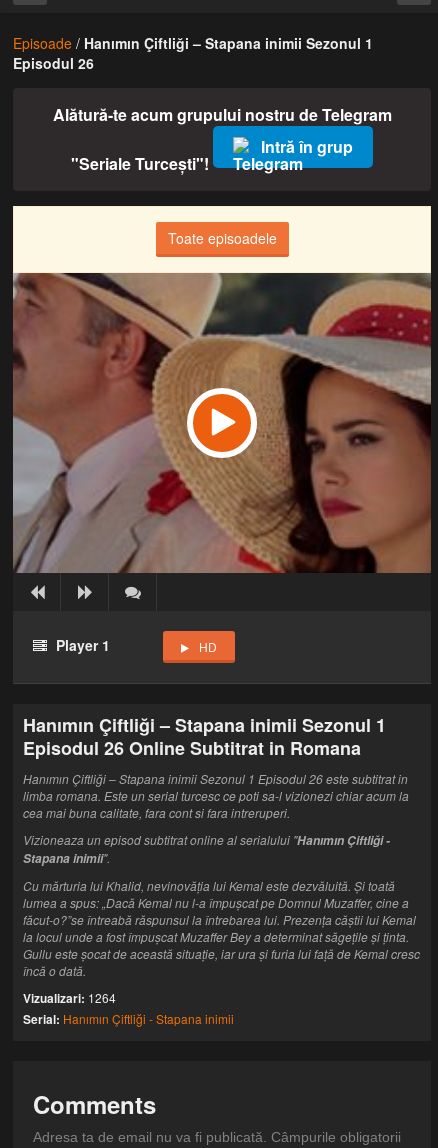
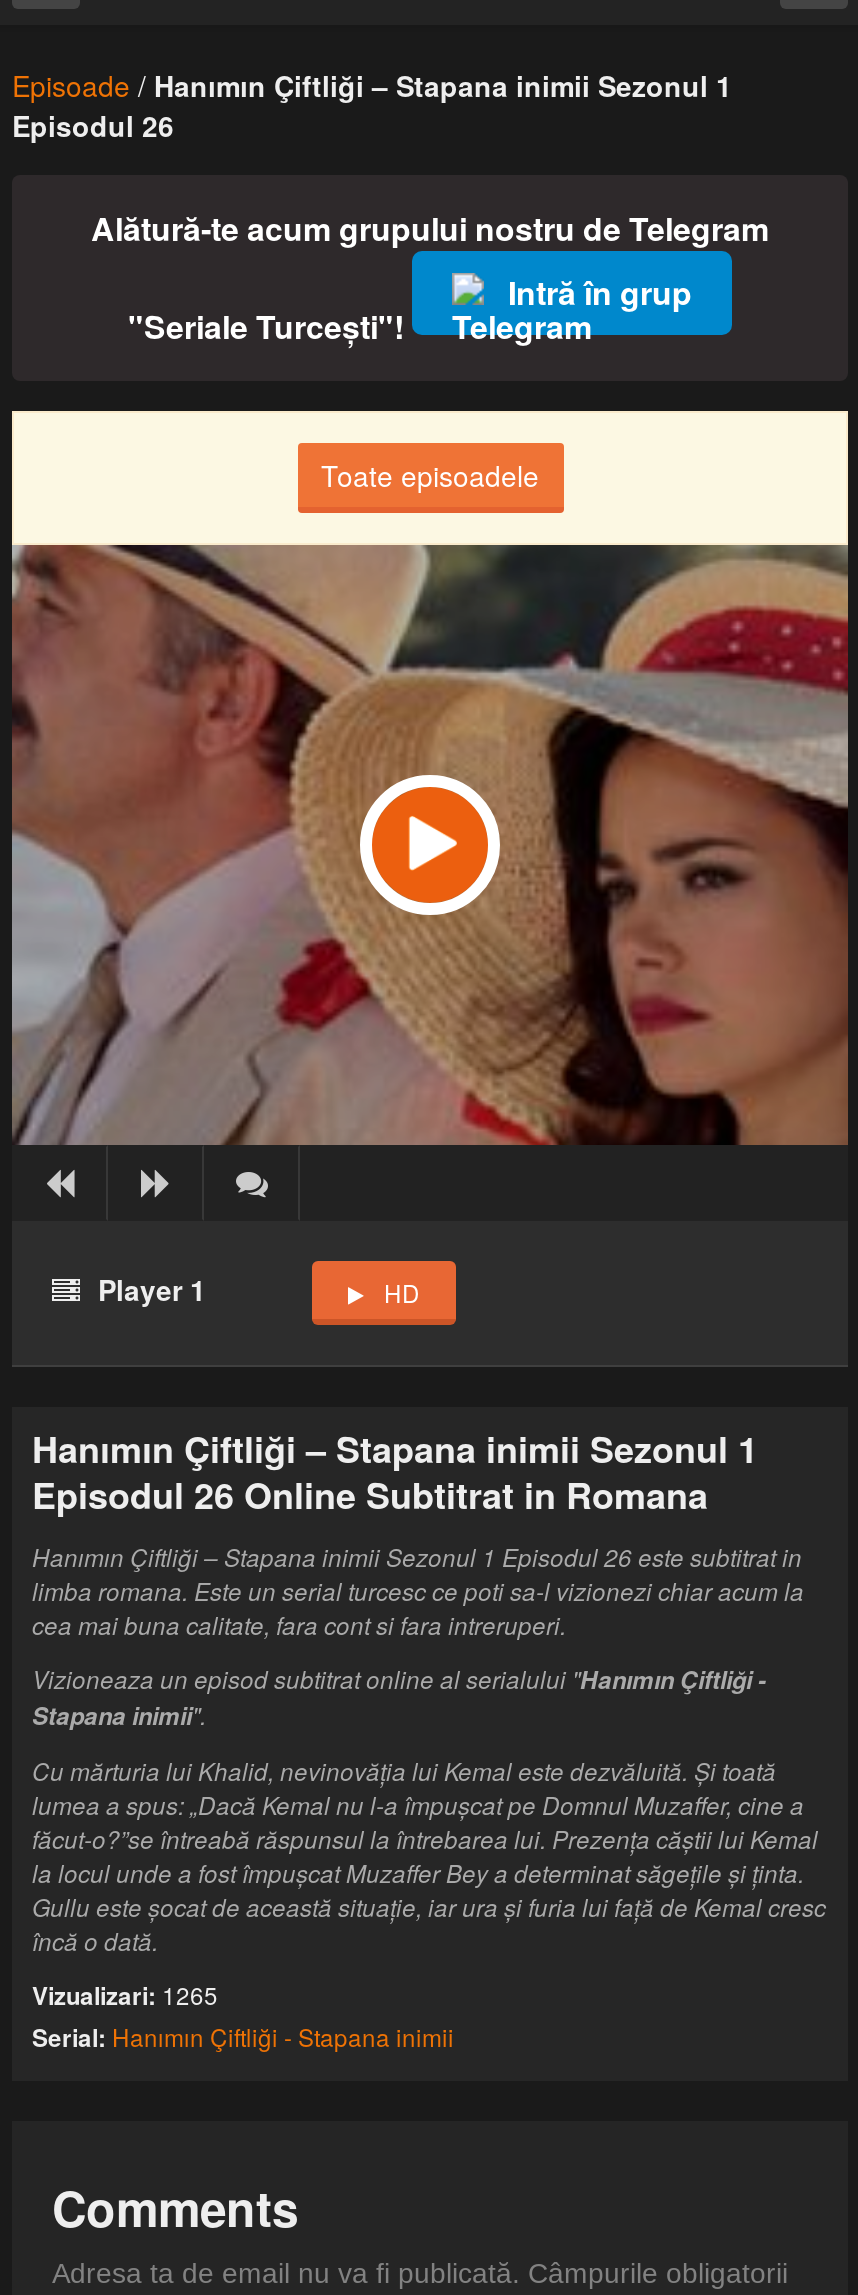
[23,989,116,1007] Vizualizari: 1264 -> [32,1977,218,2013] Vizualizari: 1265

